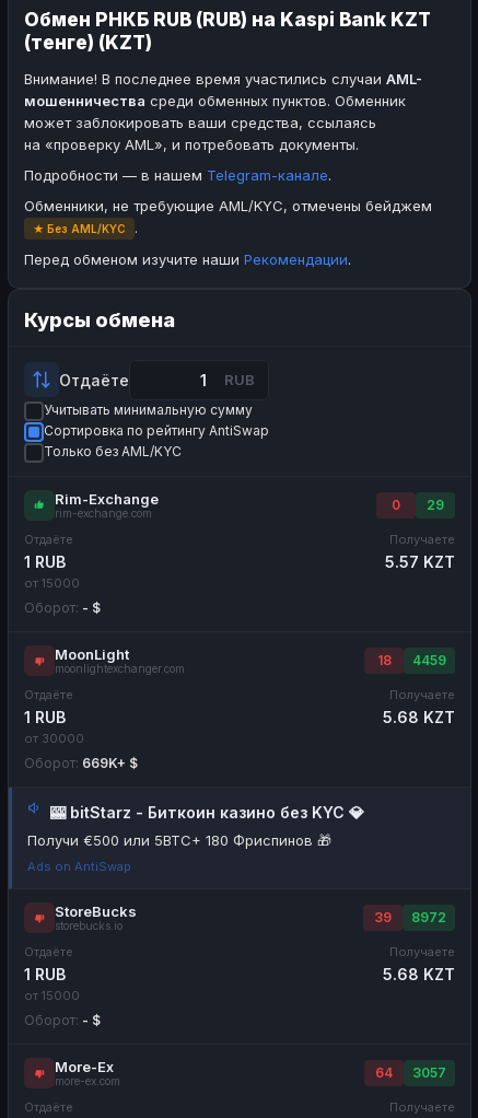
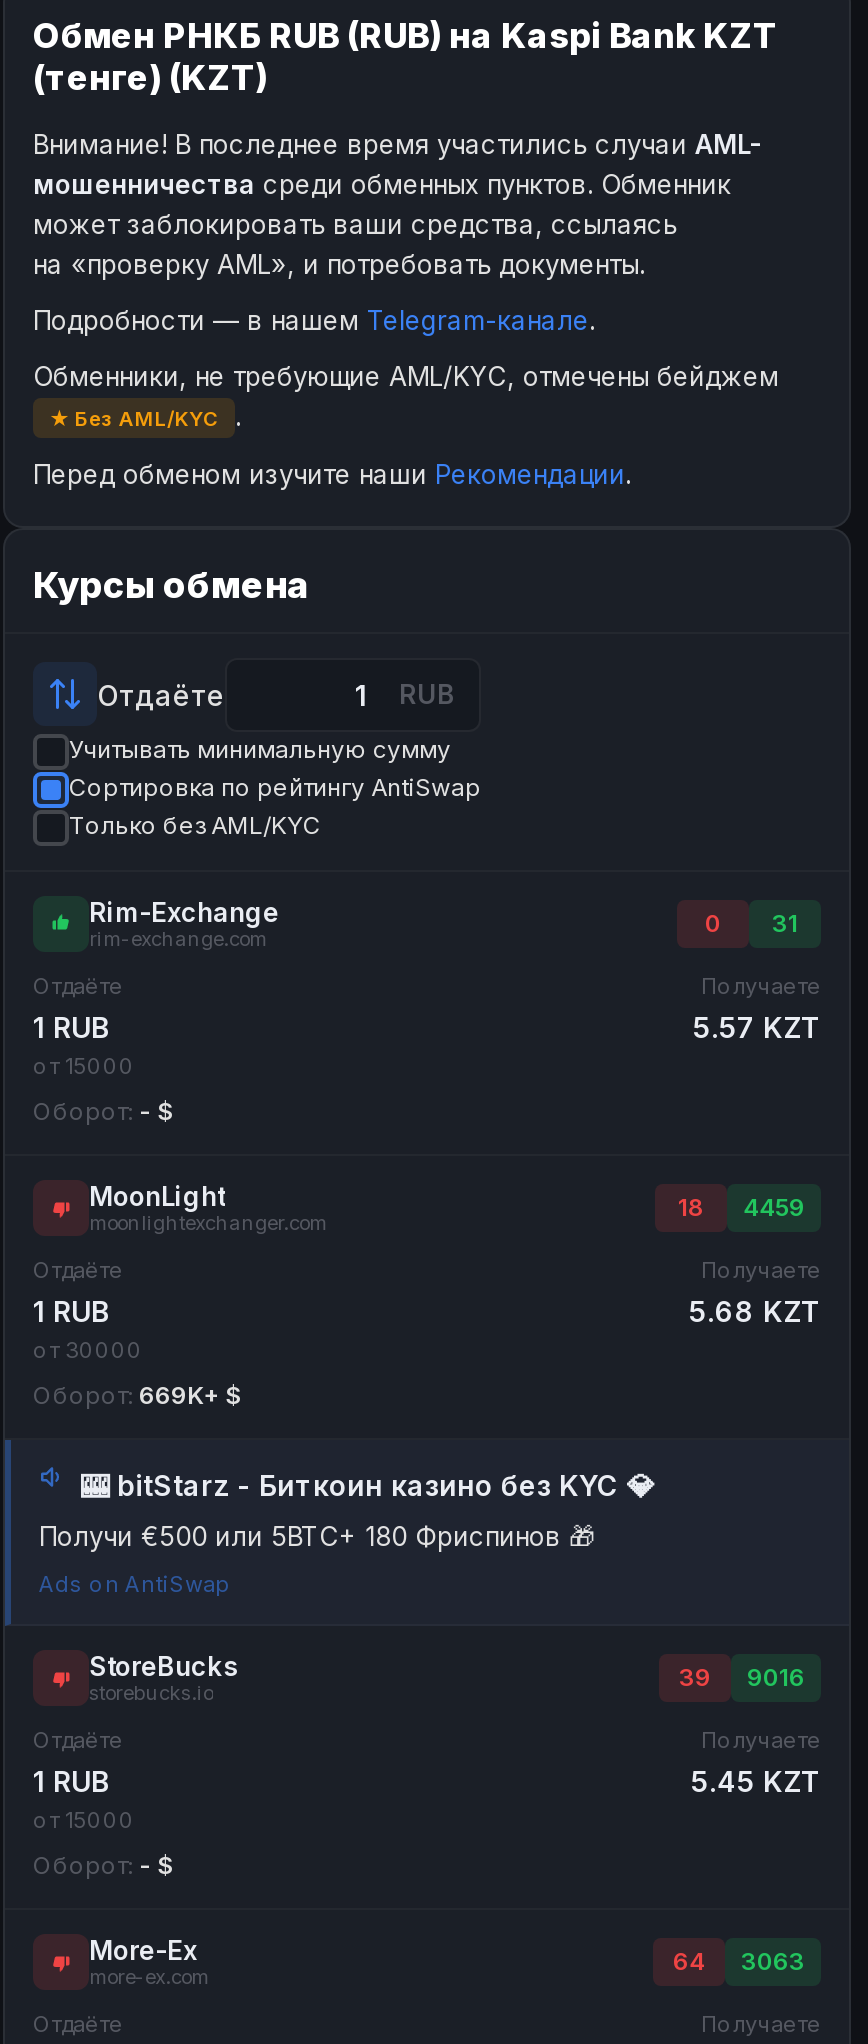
[392,496,444,513] 0 29 -> [705,907,798,937] 0 31
[374,909,446,925] 39 8972 -> [679,1661,805,1691] 39 9016
[383,964,455,983] 5.68 KZT -> [691,1763,821,1797] 5.45 KZT
[375,1064,446,1080] 64 3057 -> [673,1945,805,1975] 64 3063

